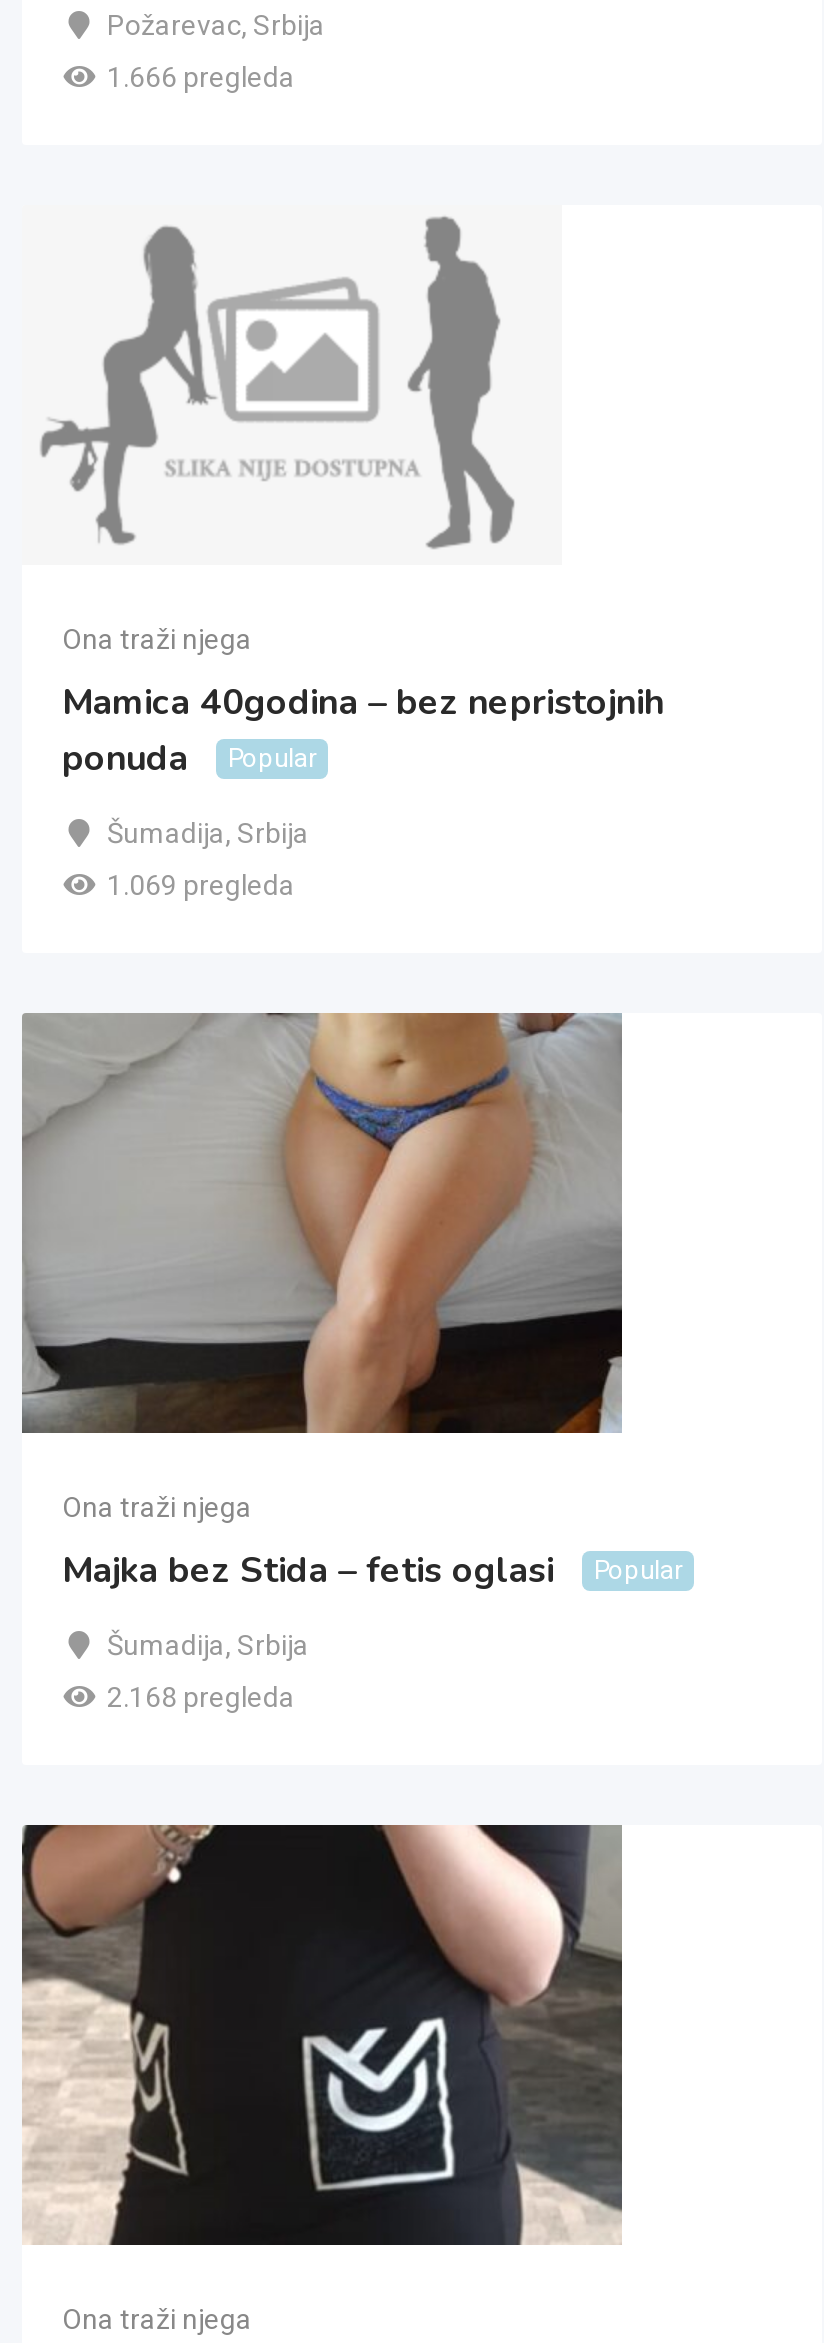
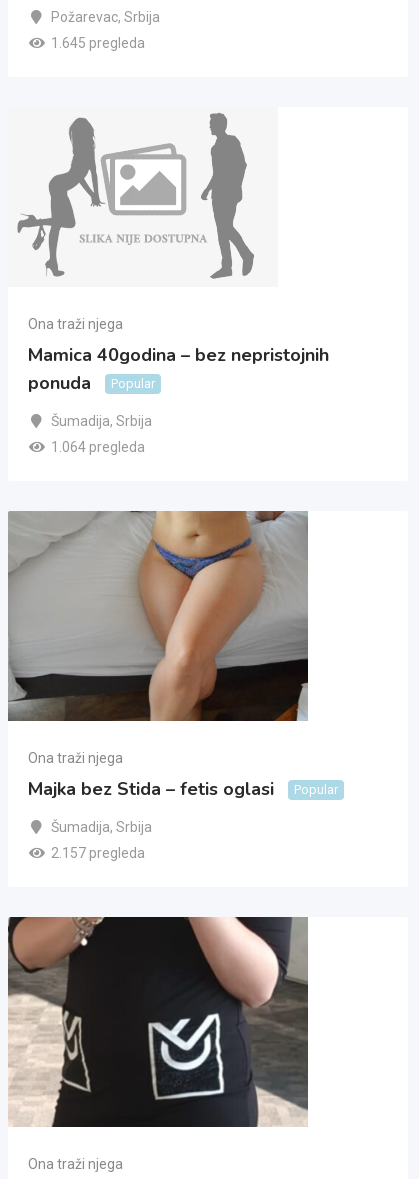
[107,61,295,93] 1.666 pregleda -> [50,35,144,51] 1.645 pregleda
[107,869,295,901] 1.069 pregleda -> [50,439,144,455] 1.064 pregleda
[107,1681,295,1713] 2.168 pregleda -> [50,845,144,861] 2.157 pregleda

